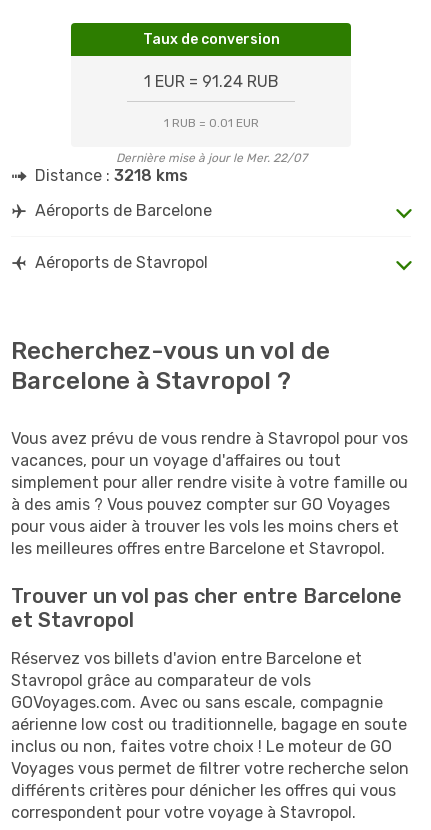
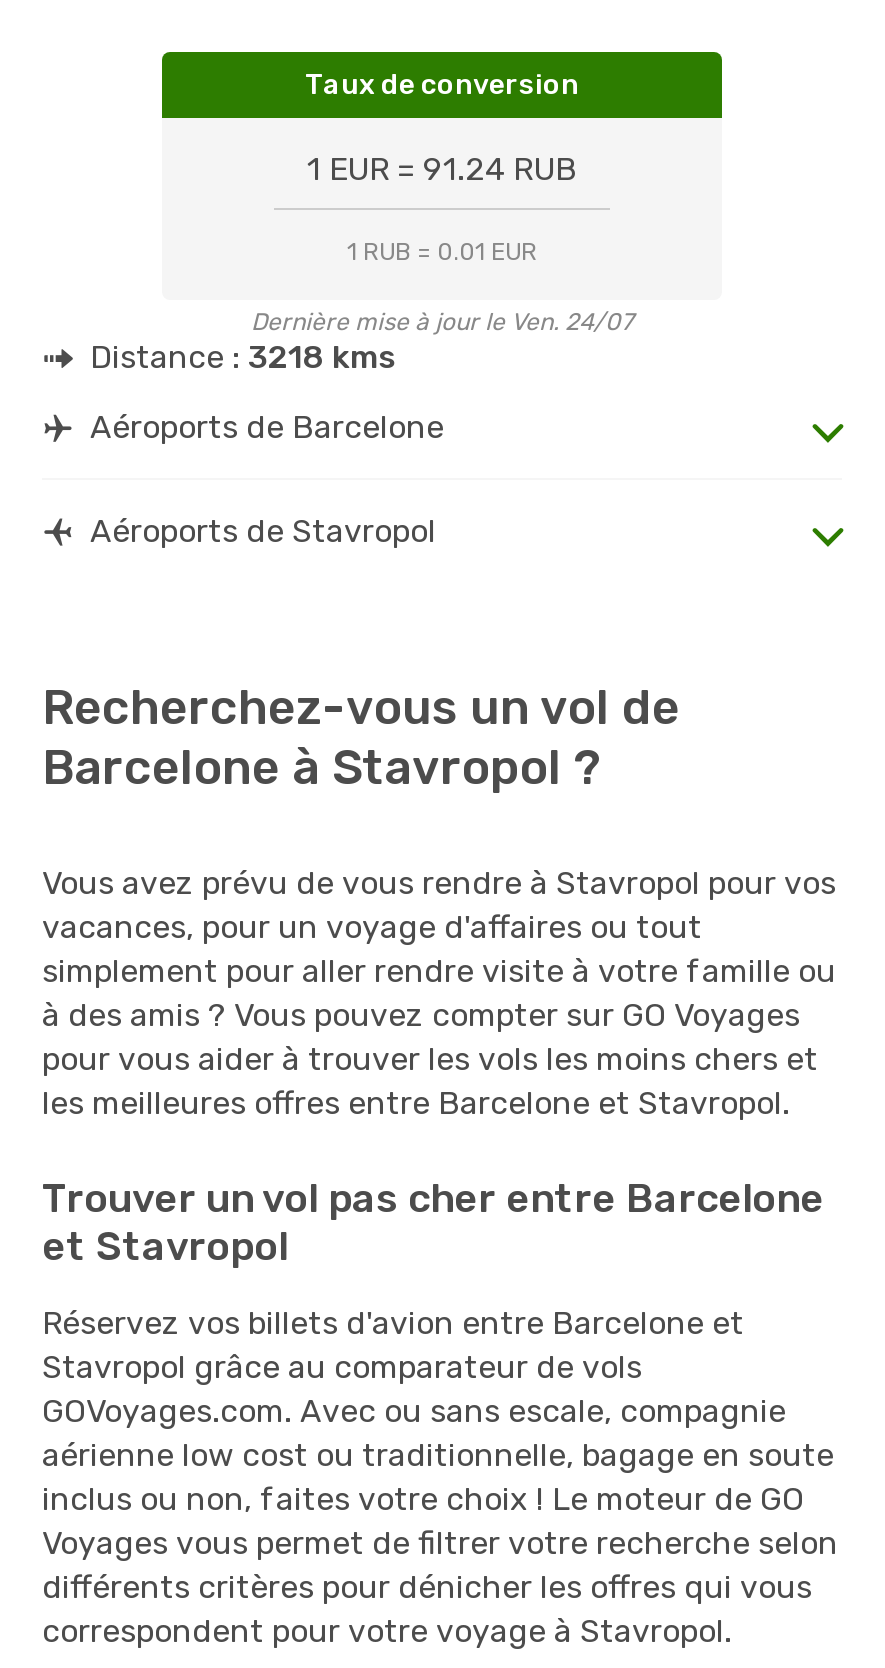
[115,151,306,165] Dernière mise à jour le Mer. 22/07 -> [251,308,633,336] Dernière mise à jour le Ven. 24/07

